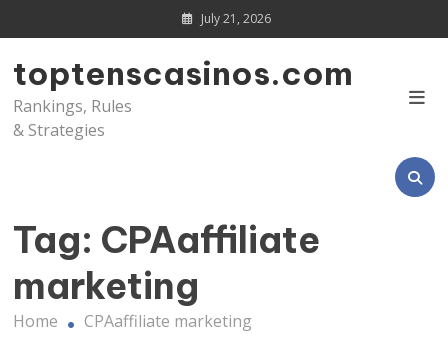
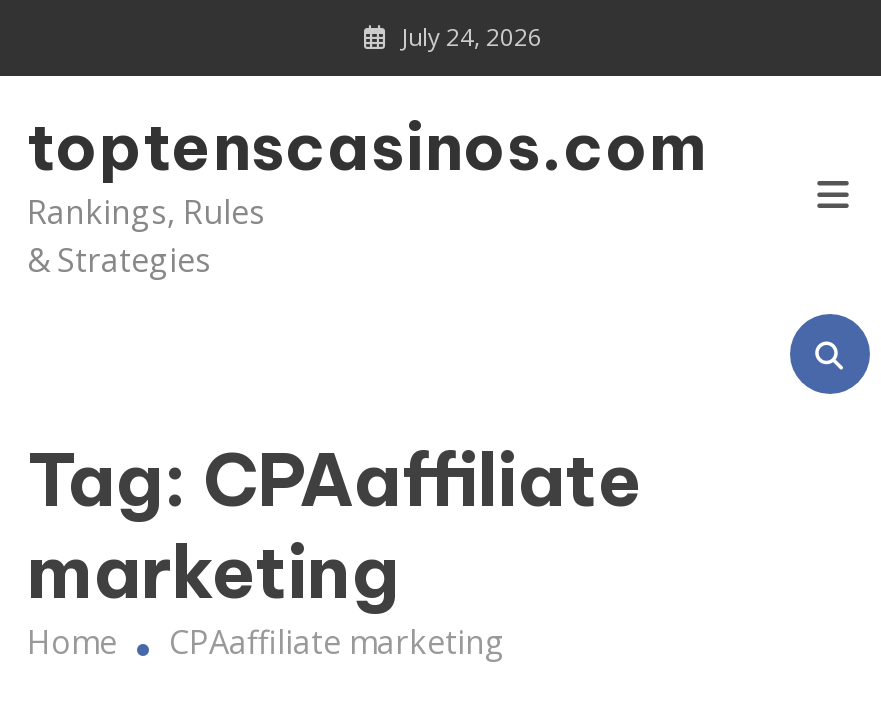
[198,10,271,27] July 21, 2026 -> [396,20,542,54] July 24, 2026

